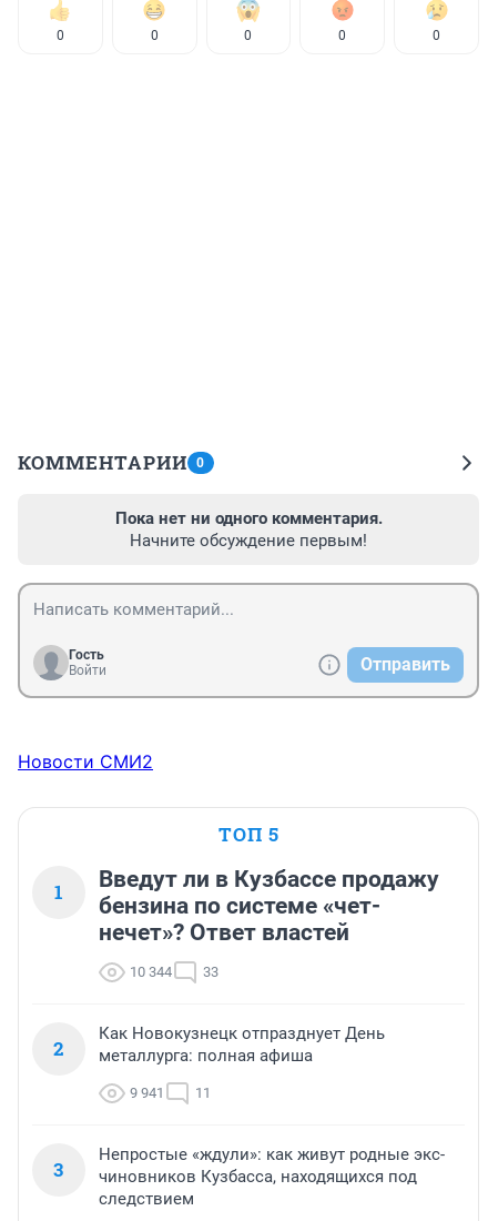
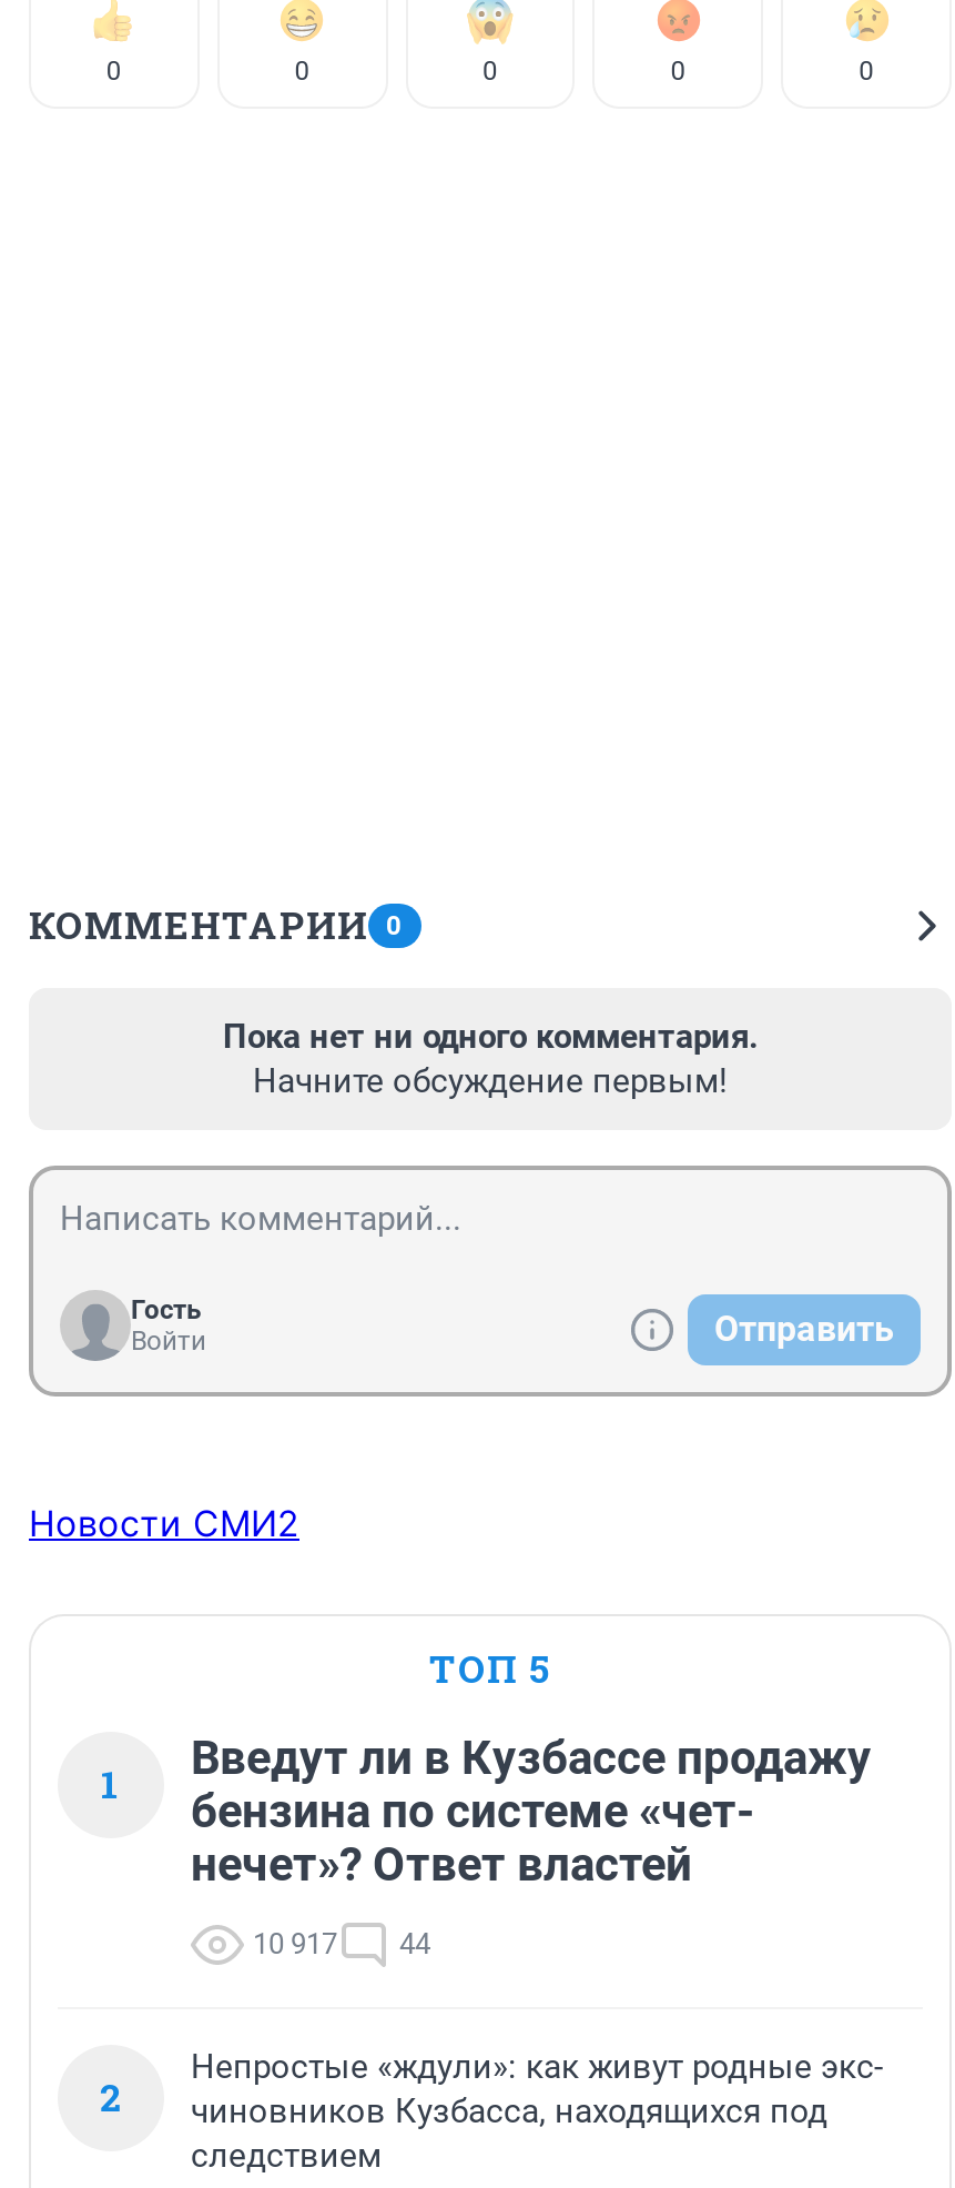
[130,963,172,980] 10 344 -> [253,1926,337,1960] 10 917
[203,963,218,980] 33 -> [399,1926,430,1960] 44
[53,1023,385,1182] Как Новокузнецк отпразднует День | металлурга: полная афиша | 9 941 | 11 | 3 -> none

